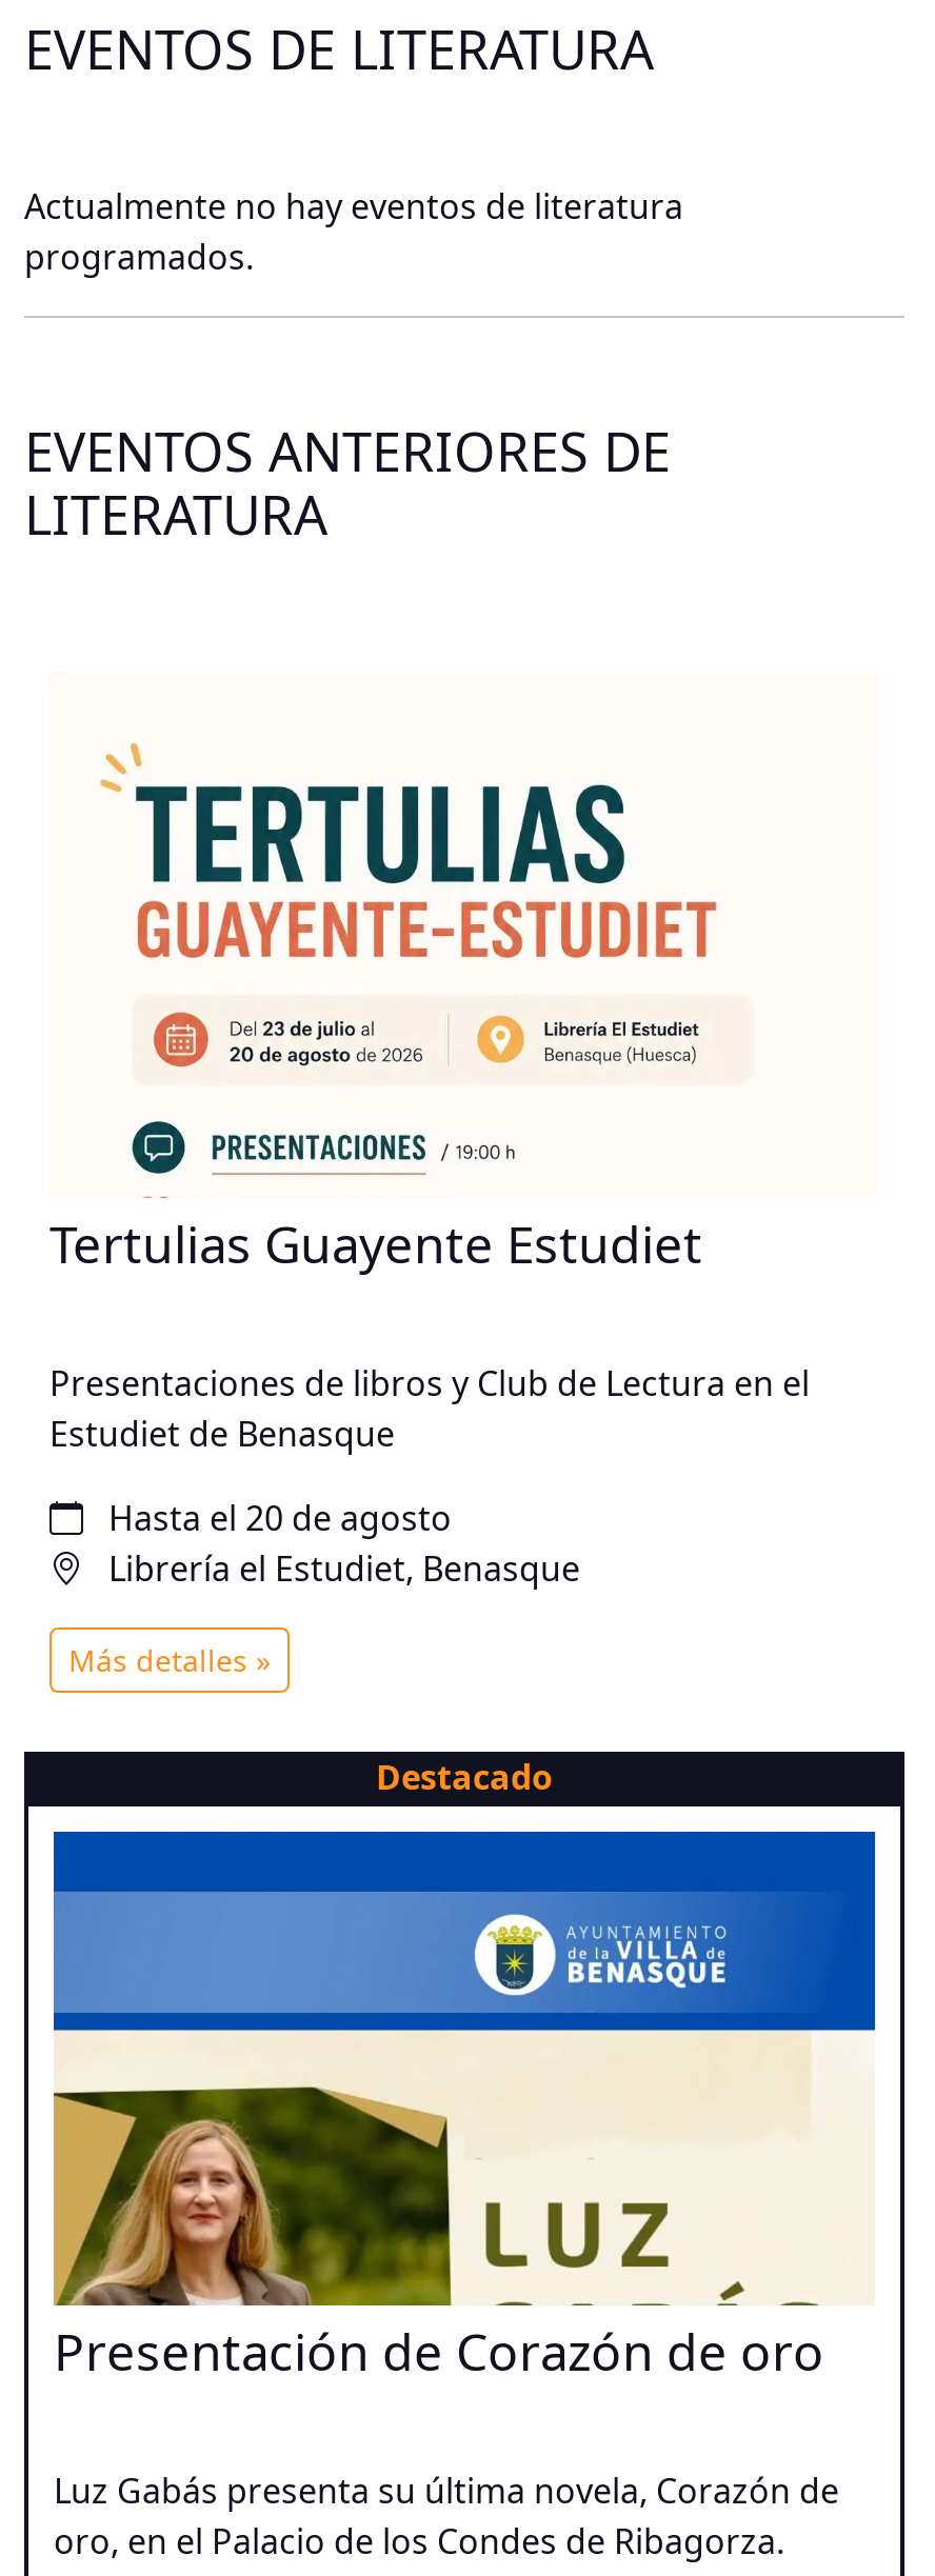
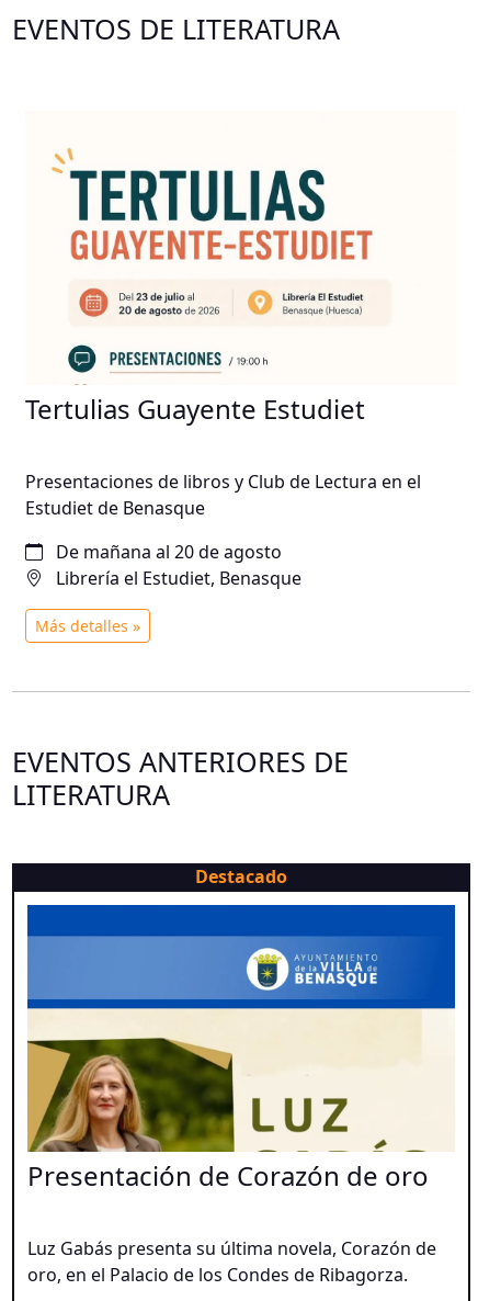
[24,183,683,280] Actualmente no hay eventos de literatura | programados. -> none
moved [24,415,671,550] -> [12,743,349,813]: EVENTOS ANTERIORES DE | LITERATURA
moved [102,750,711,966] -> [53,151,369,264]: [image]
moved [140,996,431,1080] -> [72,280,224,324]: [image]
moved [49,1209,810,1457] -> [25,391,421,520]: Tertulias Guayente Estudiet | Presentaciones de libros y Club de Lectura en el | Estudiet de Benasque
[100,1495,452,1541] Hasta el 20 de agosto -> [52,540,282,564] De mañana al 20 de agosto
moved [68,1545,580,1680] -> [35,566,301,636]: Librería el Estudiet, Benasque | Más detalles »

